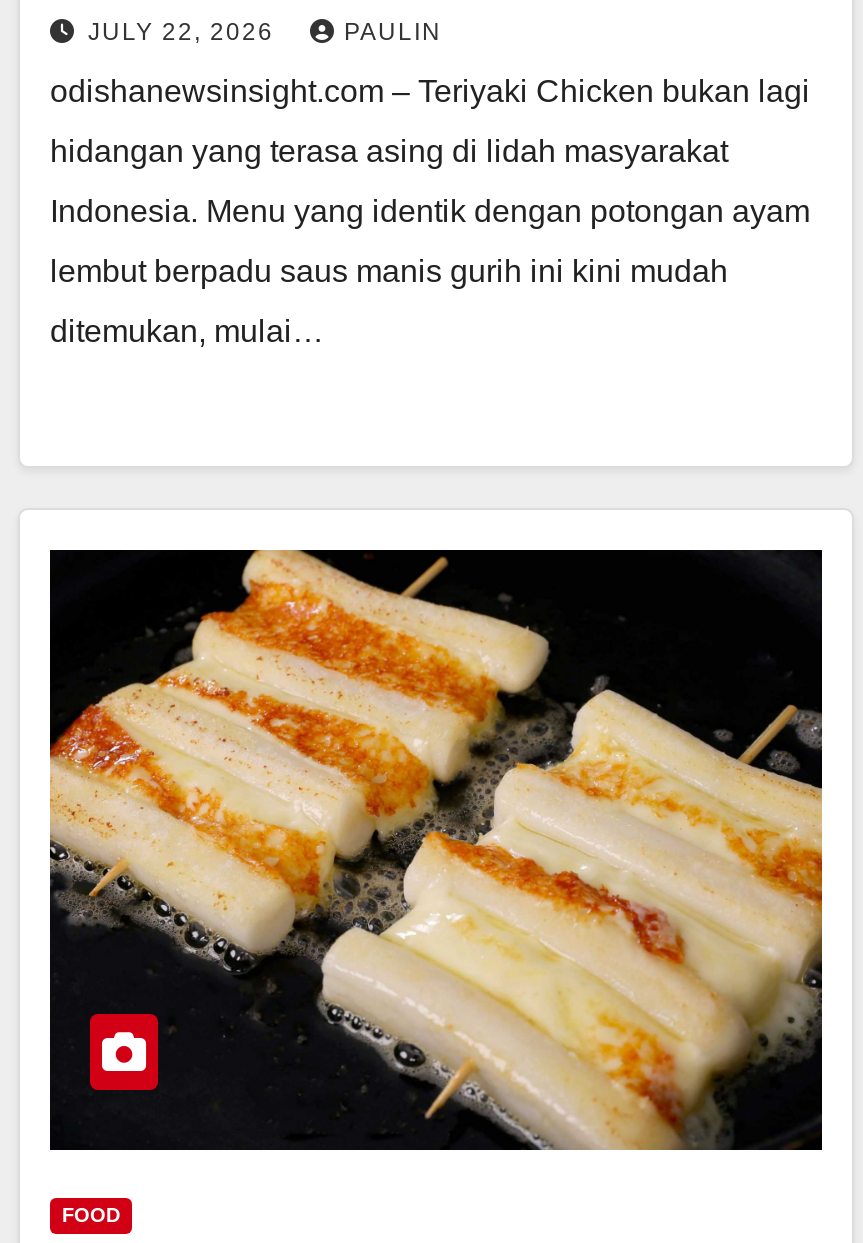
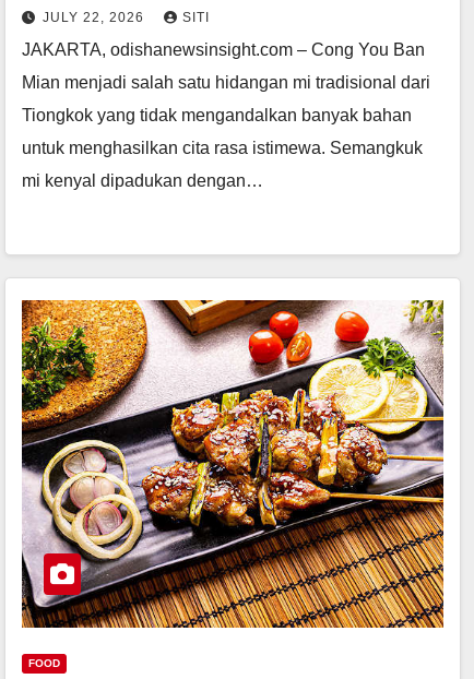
[344,19,442,47] PAULIN -> [182,10,210,25] SITI
[50,75,810,109] odishanewsinsight.com – Teriyaki Chicken bukan lagi -> [22,41,425,59] JAKARTA, odishanewsinsight.com – Cong You Ban
[50,135,728,169] hidangan yang terasa asing di lidah masyarakat -> [22,73,430,92] Mian menjadi salah satu hidangan mi tradisional dari
[50,195,810,229] Indonesia. Menu yang identik dengan potongan ayam -> [22,106,412,125] Tiongkok yang tidak mengandalkan banyak bahan
[50,255,728,289] lembut berpadu saus manis gurih ini kini mudah -> [22,139,423,158] untuk menghasilkan cita rasa istimewa. Semangkuk
[50,315,324,349] ditemukan, mulai… -> [22,172,263,190] mi kenyal dipadukan dengan…
[48,548,824,1152] [image] -> [21,299,445,629] [image]

